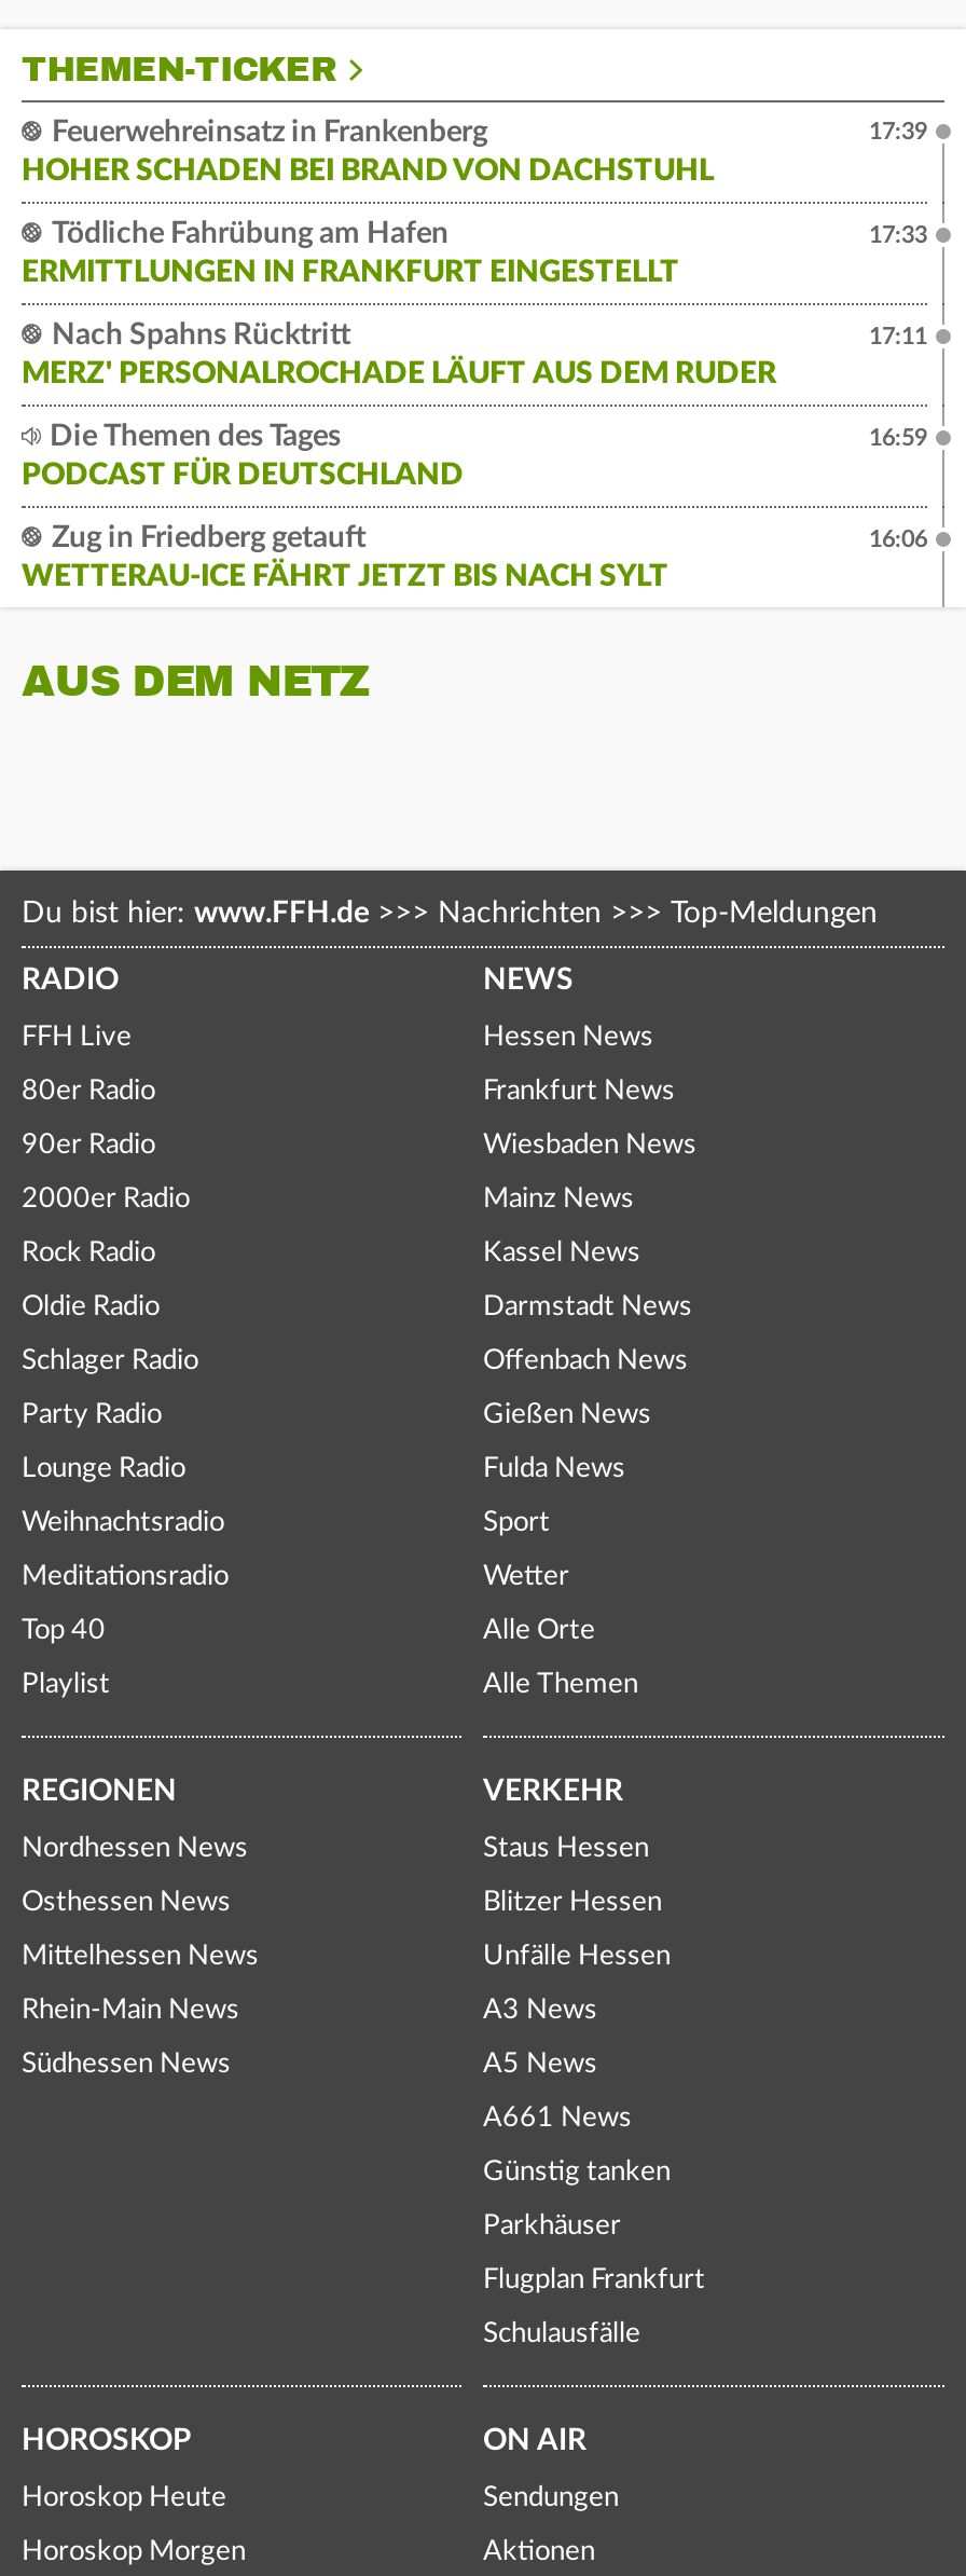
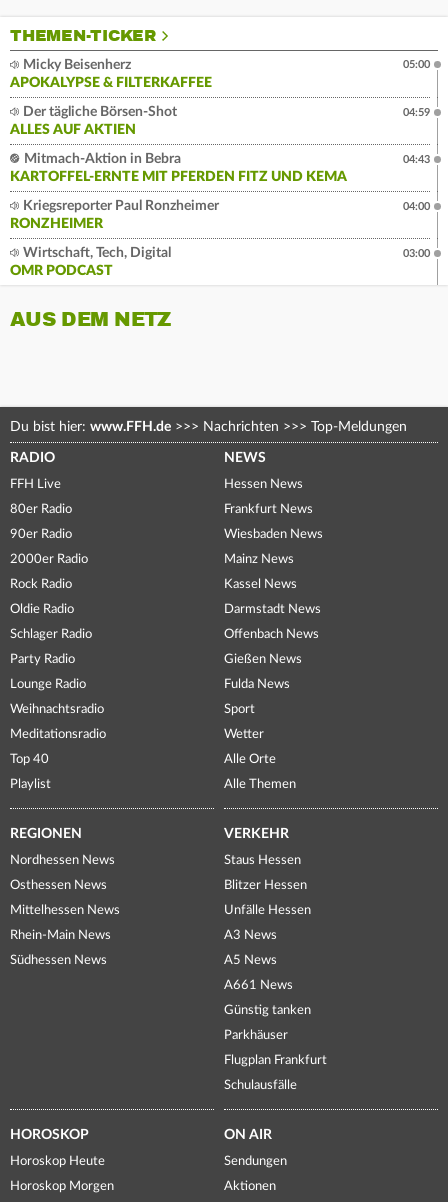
[22,118,714,187] Feuerwehreinsatz in Frankenberg | HOHER SCHADEN BEI BRAND VON DACHSTUHL -> [10,58,212,90] Micky Beisenherz | APOKALYPSE & FILTERKAFFEE
[869,120,927,144] 17:39 -> [403,59,430,70] 05:00
[22,219,679,288] Tödliche Fahrübung am Hafen | ERMITTLUNGEN IN FRANKFURT EINGESTELLT -> [10,105,177,137] Der tägliche Börsen-Shot | ALLES AUF AKTIEN
[869,224,927,247] 17:33 -> [403,107,430,118] 04:59
[22,321,776,390] Nach Spahns Rücktritt | MERZ' PERSONALROCHADE LÄUFT AUS DEM RUDER -> [10,152,347,184] Mitmach-Aktion in Bebra | KARTOFFEL-ERNTE MIT PFERDEN FITZ UND KEMA
[869,325,927,349] 17:11 -> [403,154,430,165] 04:43
[22,422,464,491] Die Themen des Tages | PODCAST FÜR DEUTSCHLAND -> [10,199,219,231] Kriegsreporter Paul Ronzheimer | RONZHEIMER
[869,426,927,450] 16:59 -> [403,201,430,212] 04:00
[22,523,668,592] Zug in Friedberg getauft | WETTERAU-ICE FÄHRT JETZT BIS NACH SYLT -> [10,246,171,278] Wirtschaft, Tech, Digital | OMR PODCAST
[869,528,927,551] 16:06 -> [403,248,430,259] 03:00

